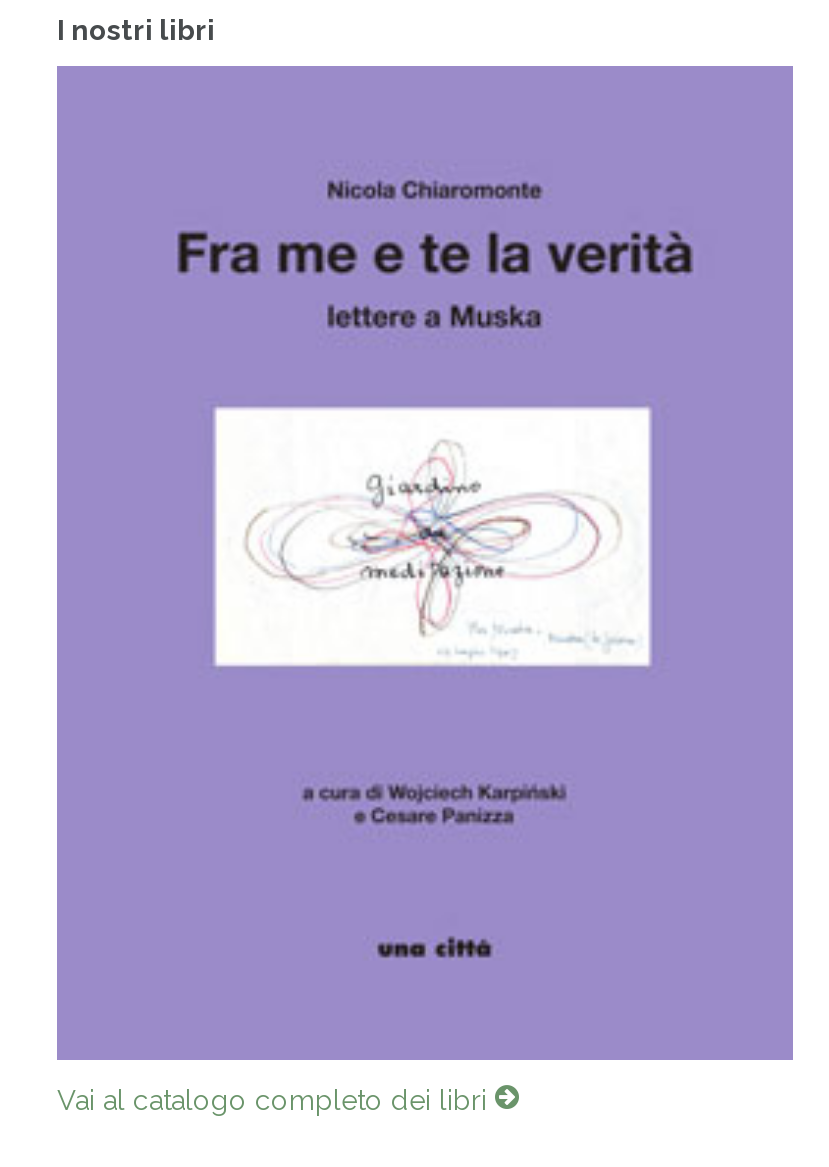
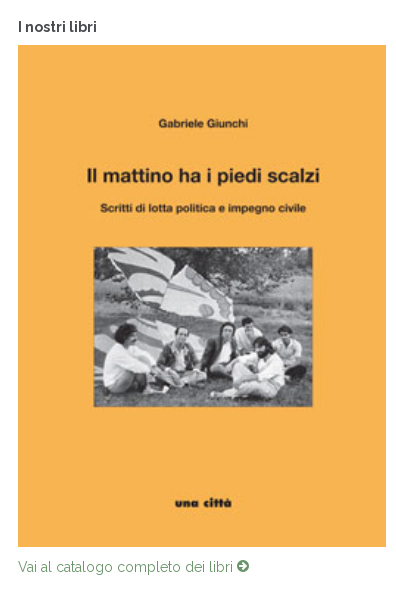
[55,64,795,1062] [image] -> [17,44,387,548] [image]

